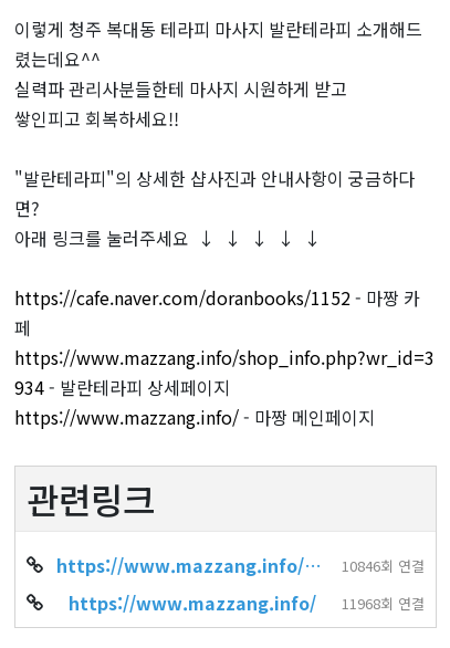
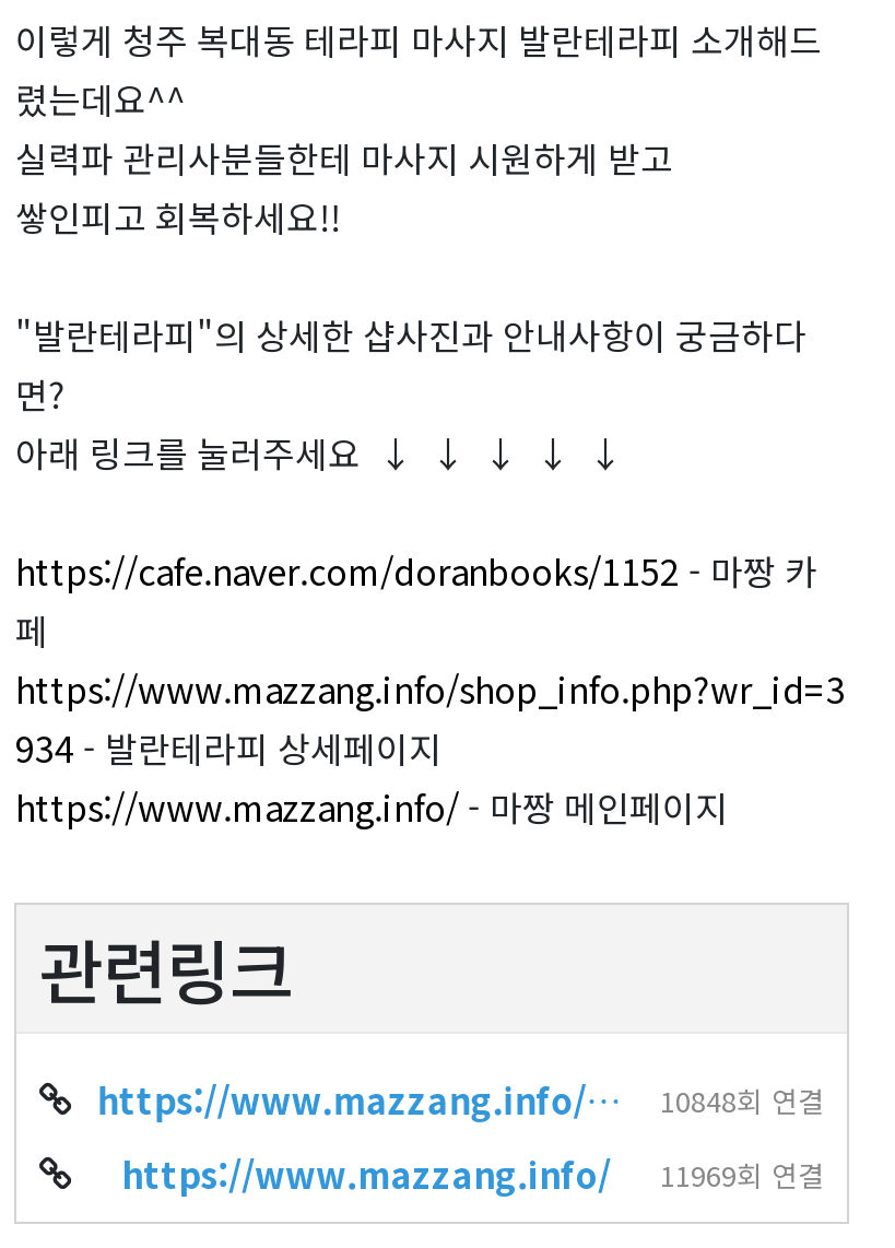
[341,555,424,576] 10846회 연결 -> [660,1080,824,1121] 10848회 연결
[69,590,424,616] https://www.mazzang.info/ 11968회 연결 -> [121,1149,824,1201] https://www.mazzang.info/ 11969회 연결

